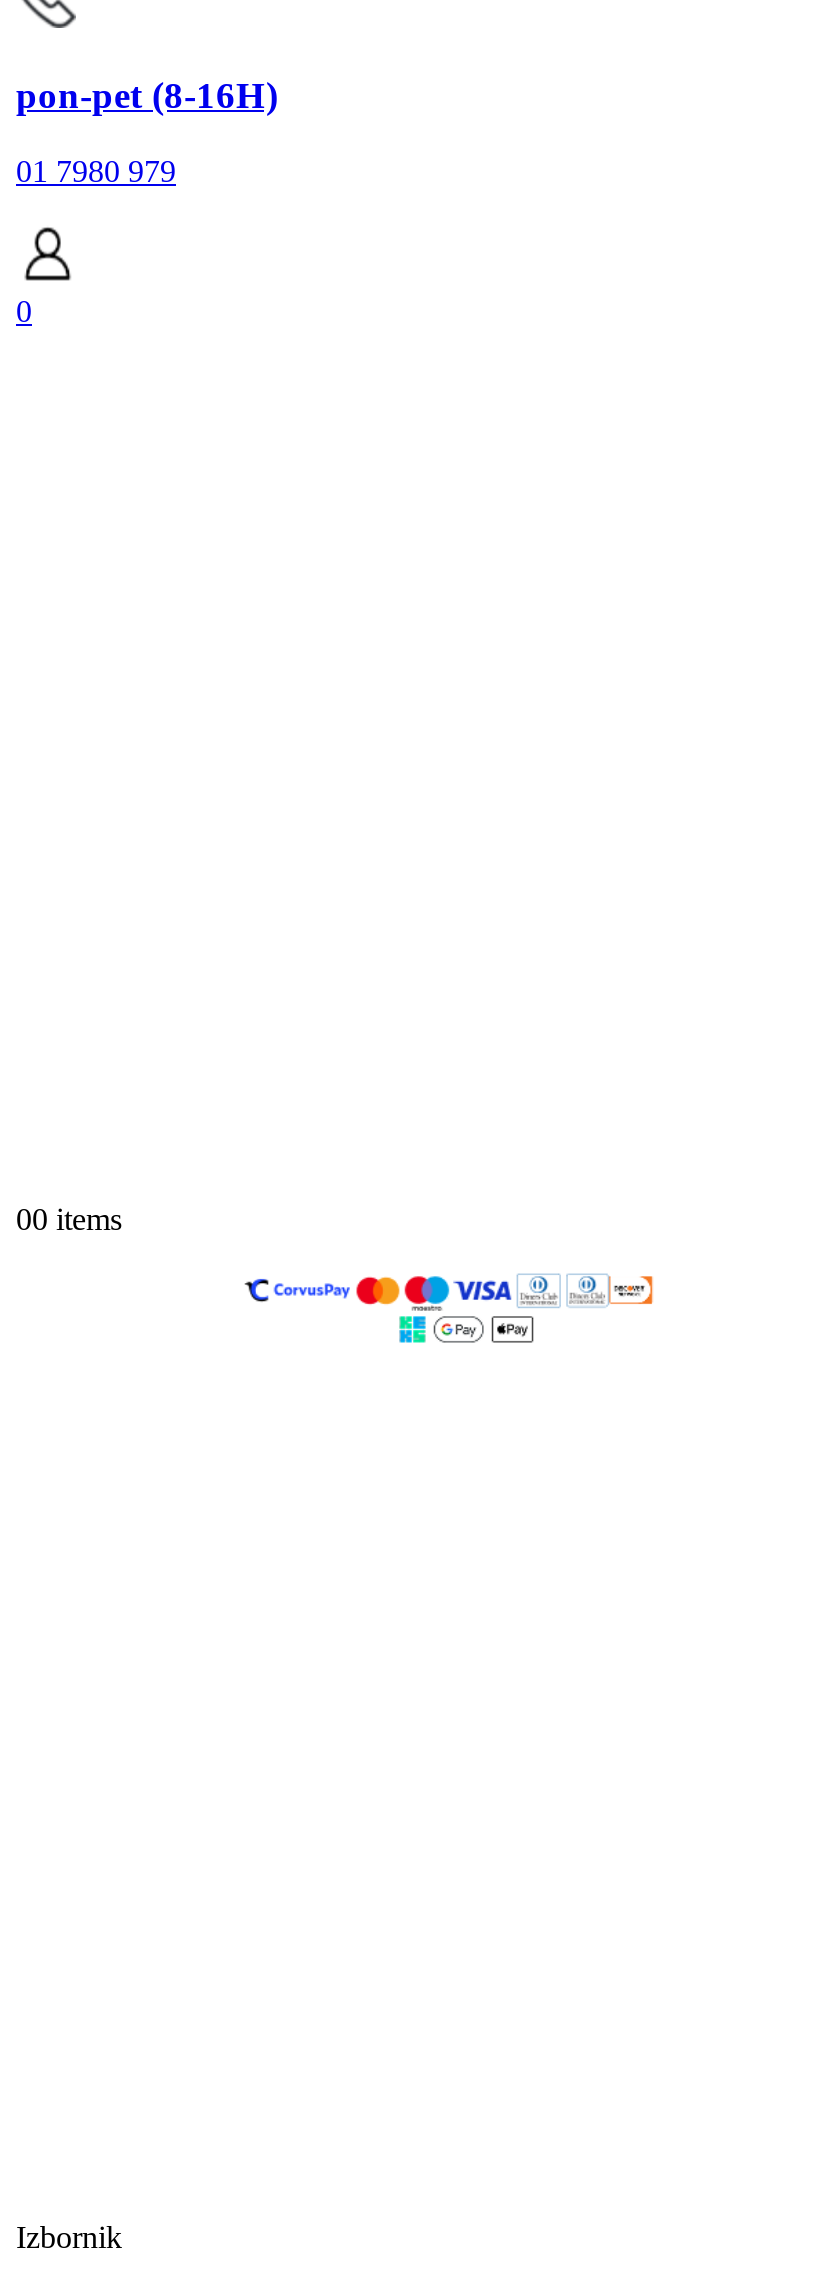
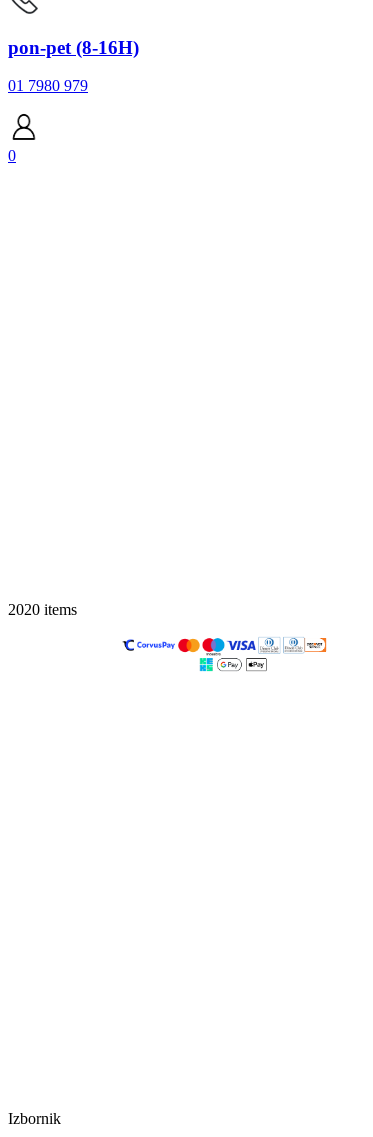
[16,1203,122,1237] 00 items -> [8,601,77,618] 2020 items

